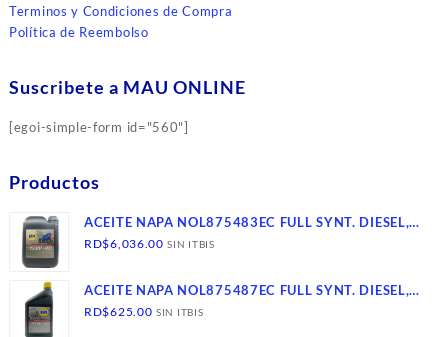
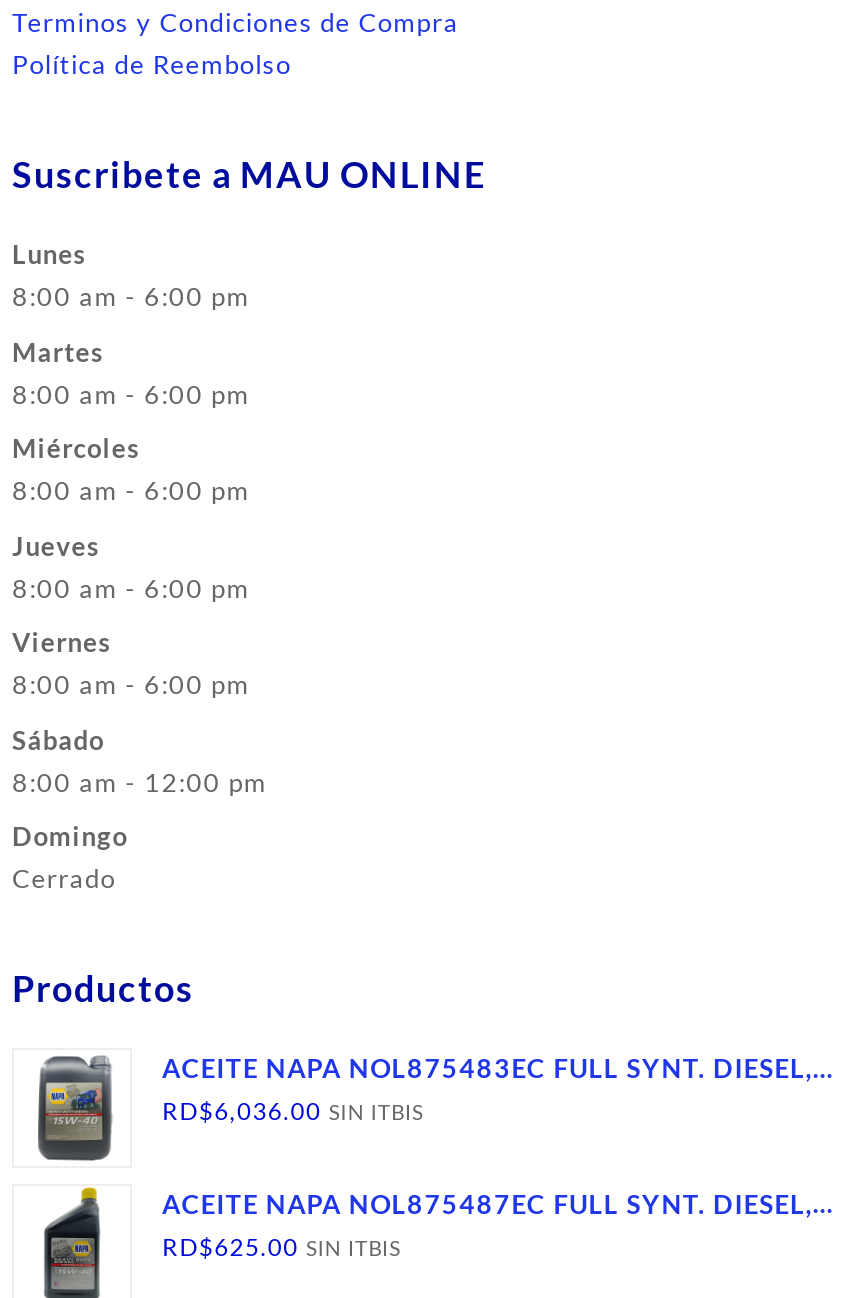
[9,119,189,135] [egoi-simple-form id="560"] -> [12,238,267,894] Lunes | 8:00 am - 6:00 pm | Martes | 8:00 am - 6:00 pm | Miércoles | 8:00 am - 6:00 pm | Jueves | 8:00 am - 6:00 pm | Viernes | 8:00 am - 6:00 pm | Sábado | 8:00 am - 12:00 pm | Domingo | Cerrado

